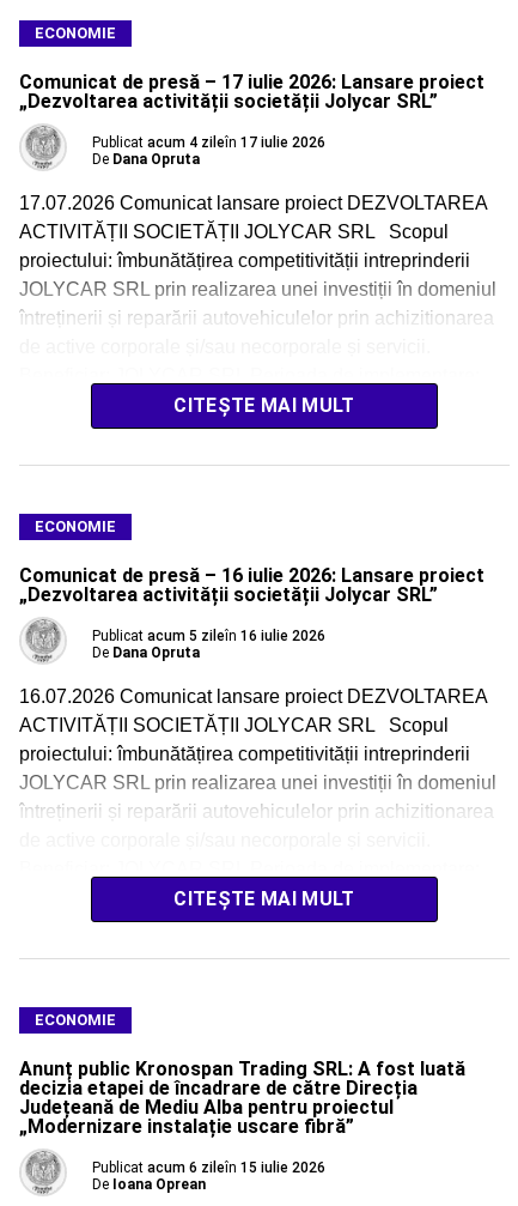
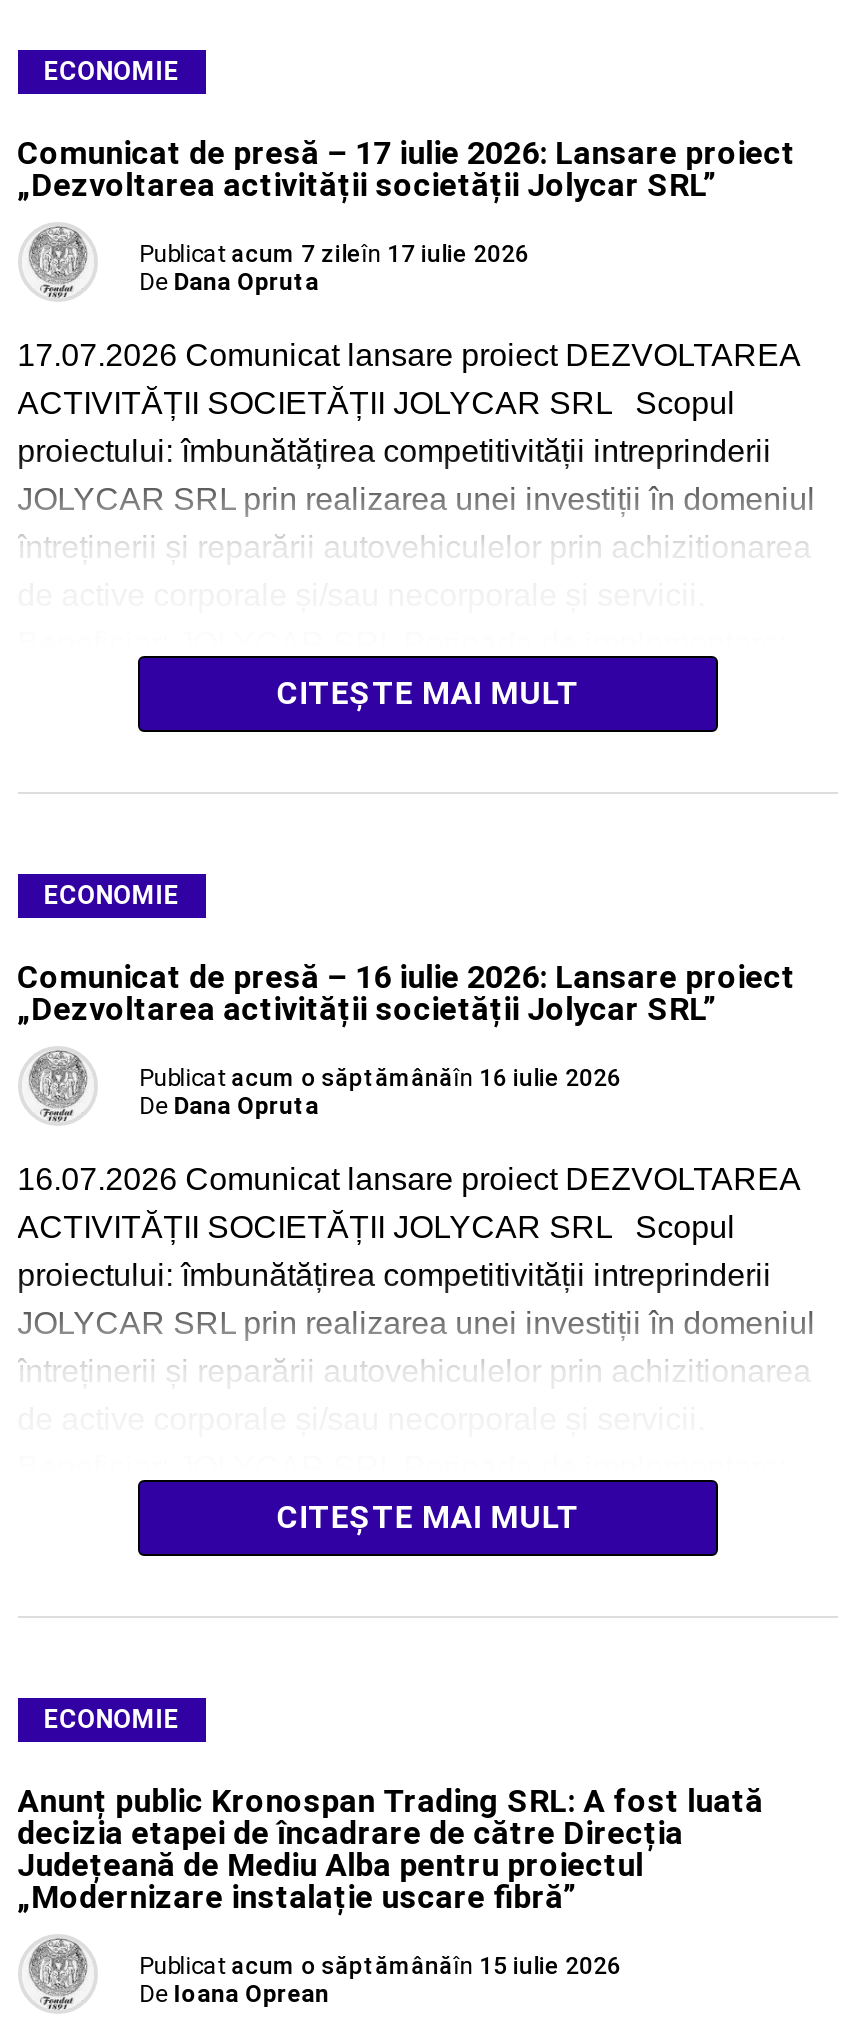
[92,134,325,150] Publicat acum 4 zileîn 17 iulie 2026 -> [139,239,529,267] Publicat acum 7 zileîn 17 iulie 2026
[92,627,325,644] Publicat acum 5 zileîn 16 iulie 2026 -> [139,1063,621,1091] Publicat acum o săptămânăîn 16 iulie 2026
[92,1159,325,1175] Publicat acum 6 zileîn 15 iulie 2026 -> [139,1951,621,1979] Publicat acum o săptămânăîn 15 iulie 2026

